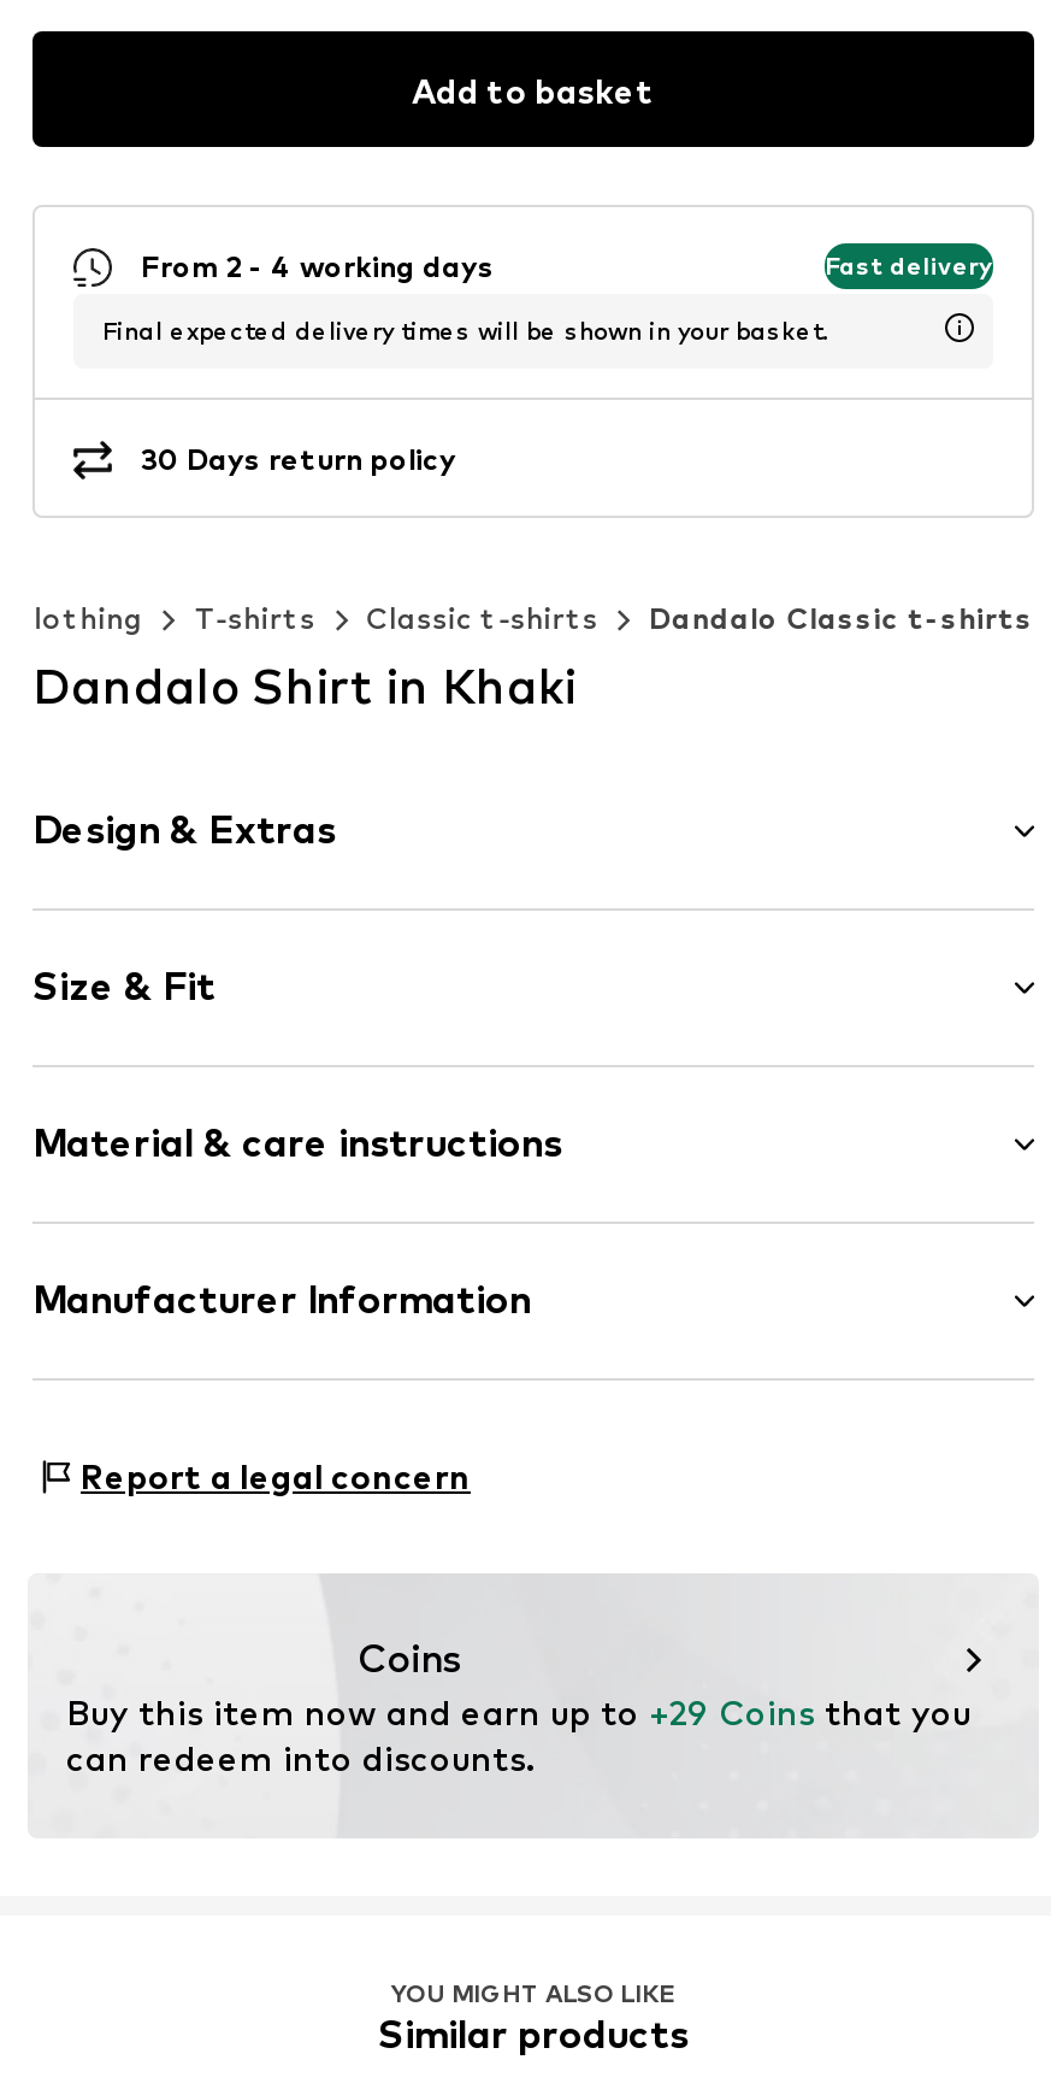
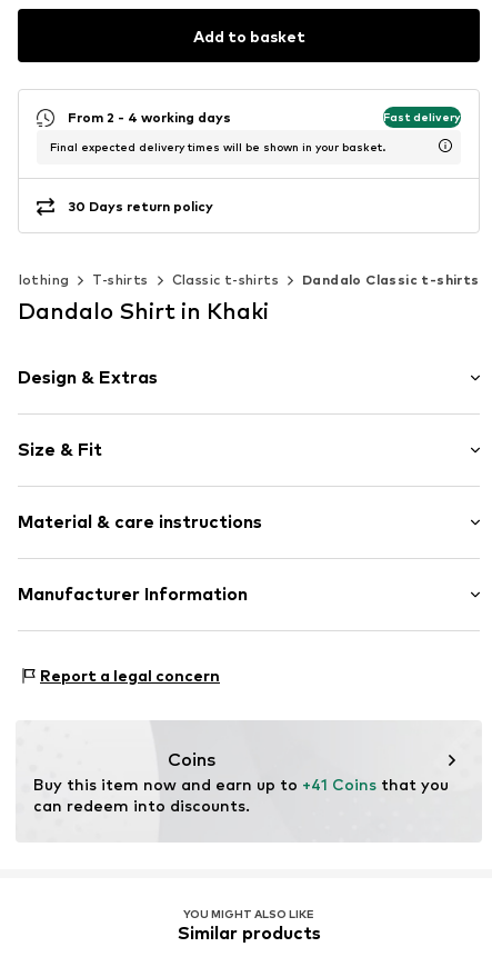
[66,1692,972,1733] Buy this item now and earn up to +29 Coins that you -> [33,775,449,794] Buy this item now and earn up to +41 Coins that you

